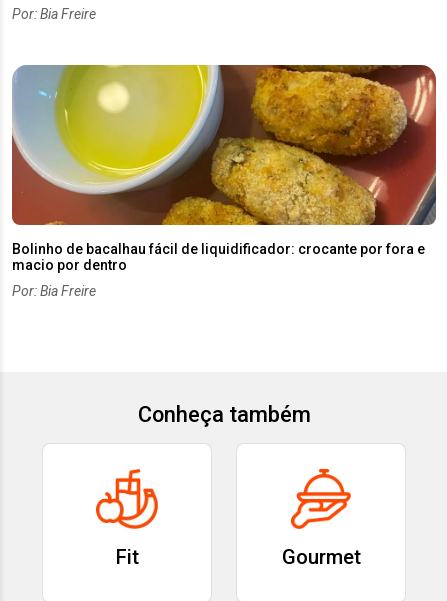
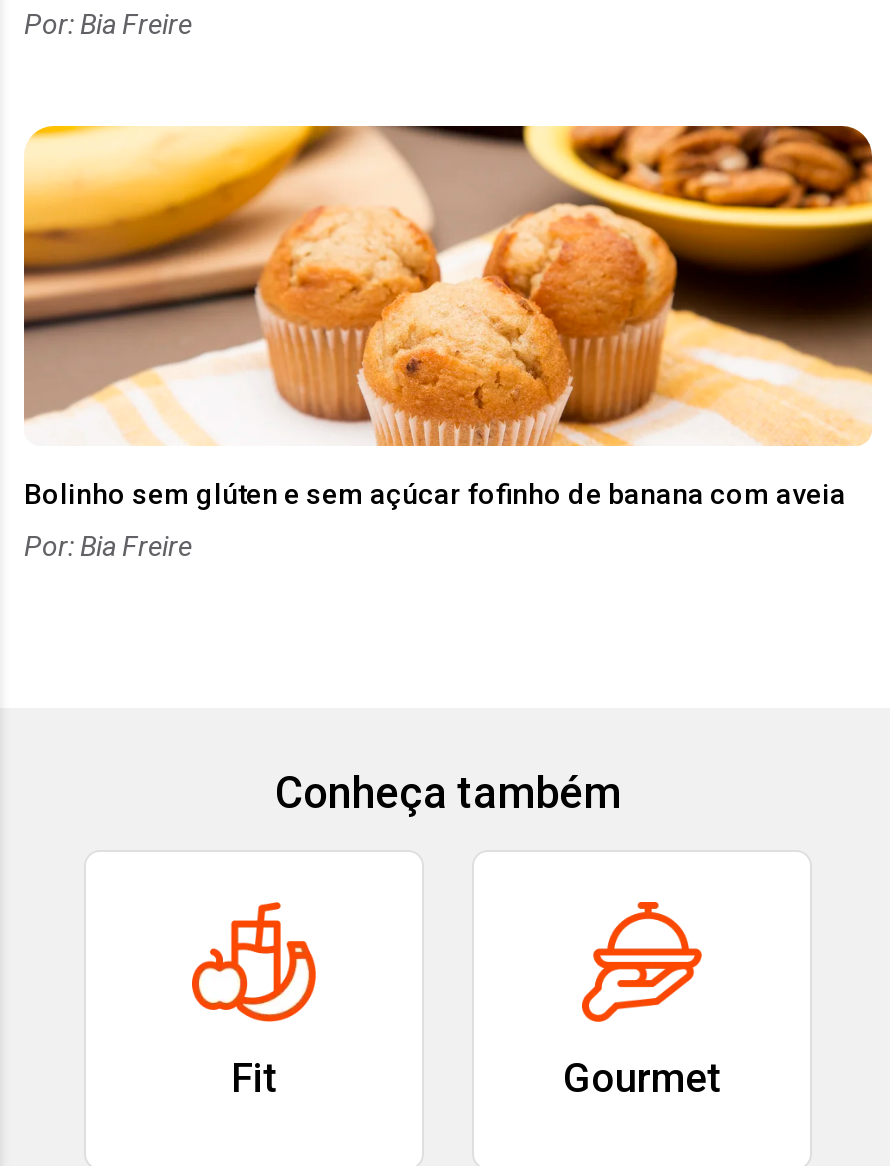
[12,64,437,273] [image] | Bolinho de bacalhau fácil de liquidificador: crocante por fora e | macio por dentro -> [22,124,874,510] [image] | Bolinho sem glúten e sem açúcar fofinho de banana com aveia

